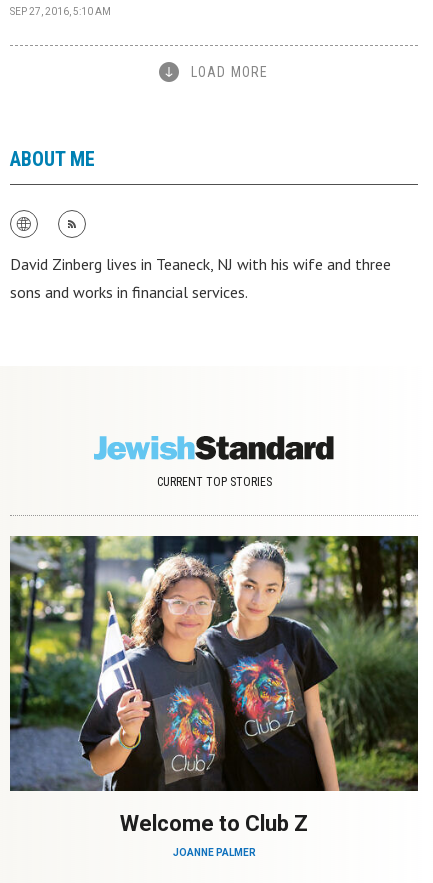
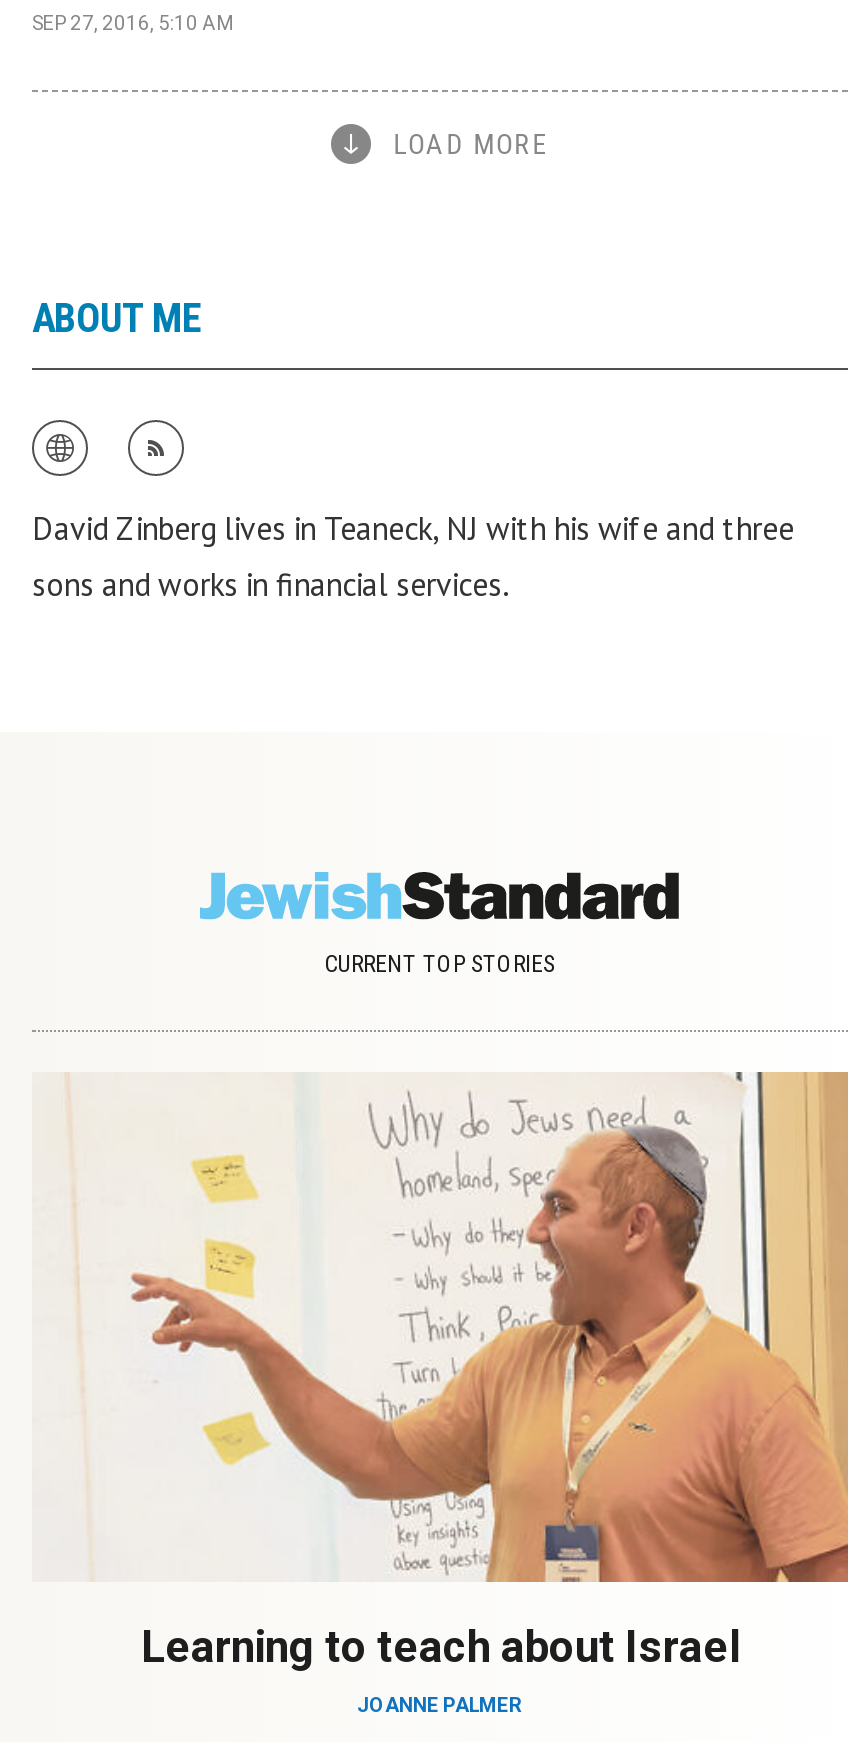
[9,535,419,836] [image] | Welcome to Club Z -> [32,1070,850,1672] [image] | Learning to teach about Israel

